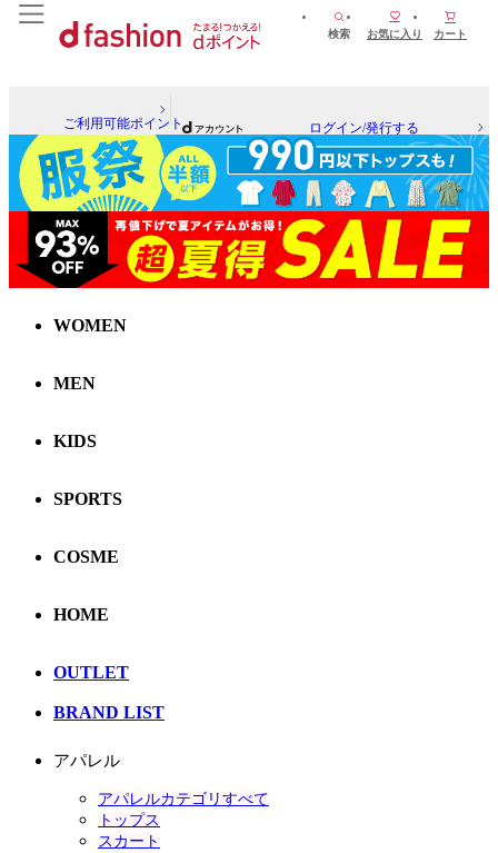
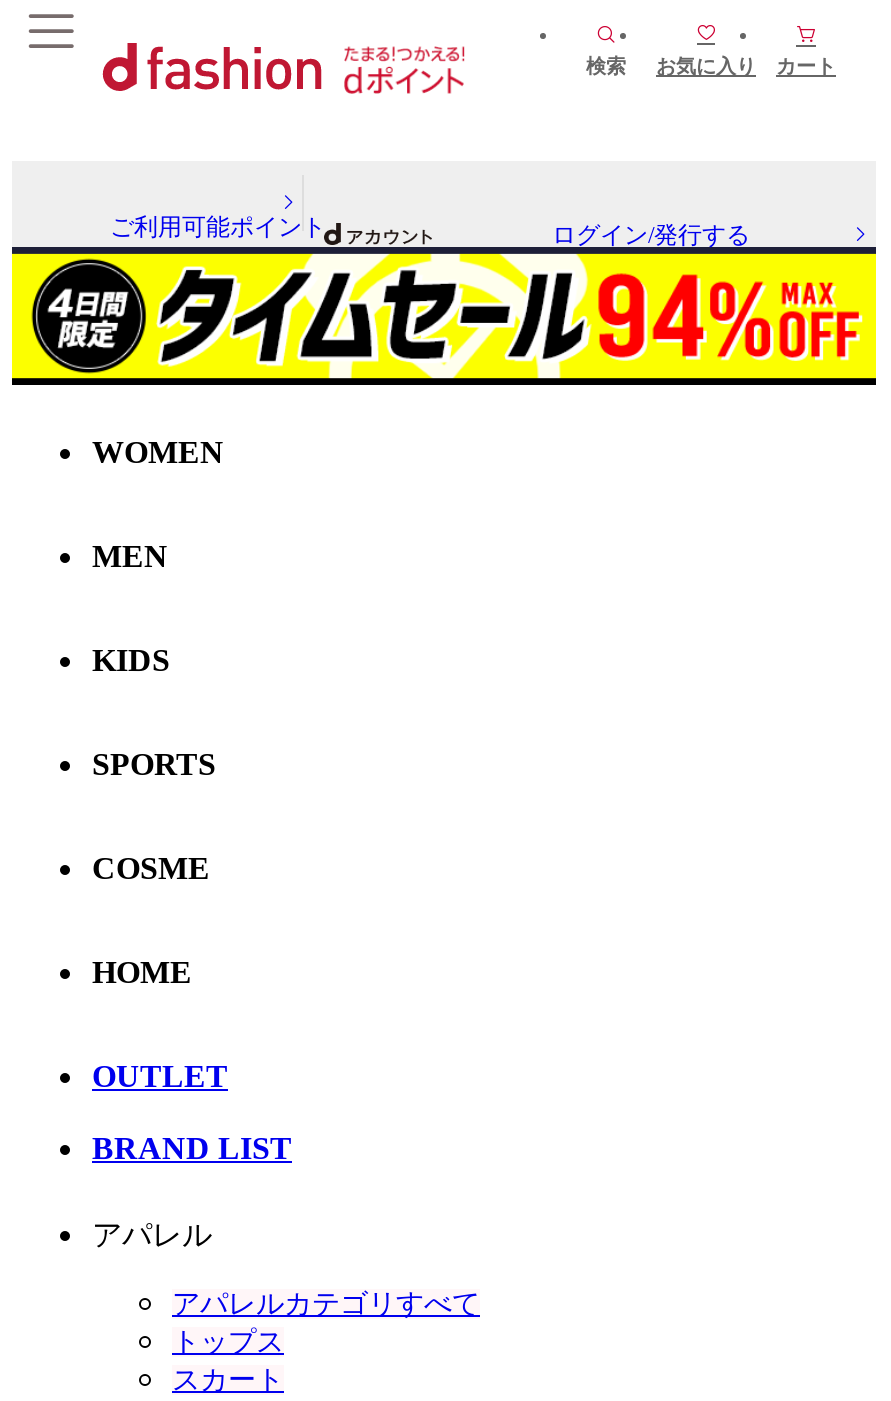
[8,133,490,289] [image] -> [10,245,878,387] [image]

